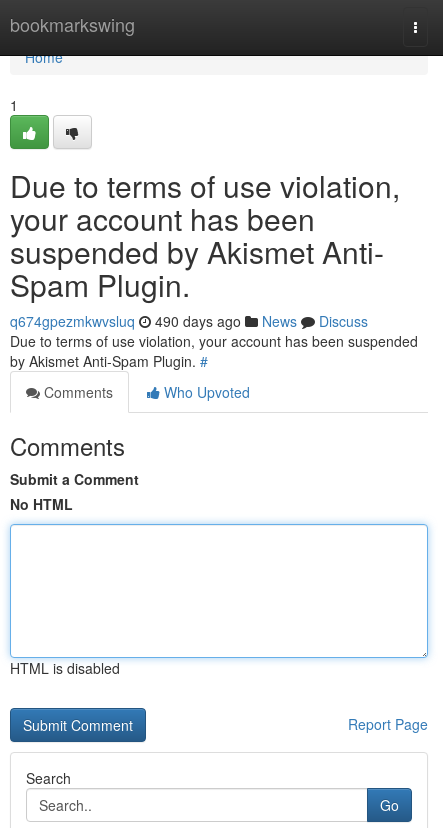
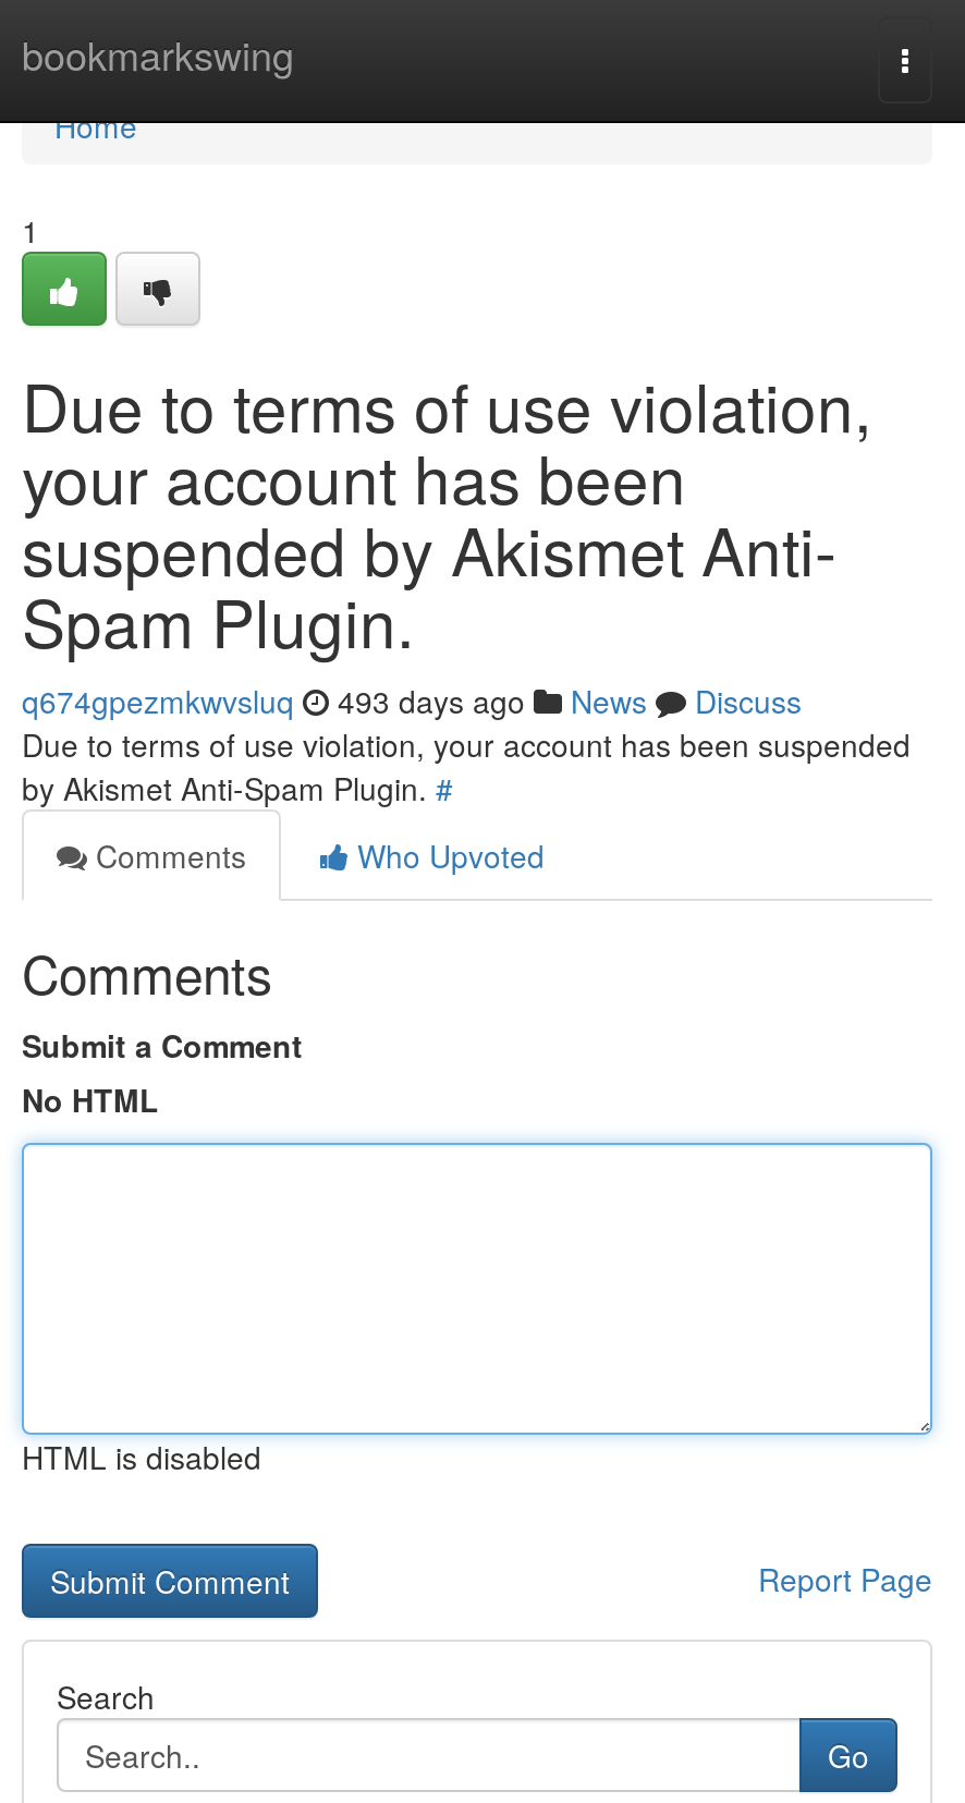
[10,311,368,331] q674gpezmkwvsluq 490 days ago News Discuss -> [22,679,802,722] q674gpezmkwvsluq 493 days ago News Discuss

